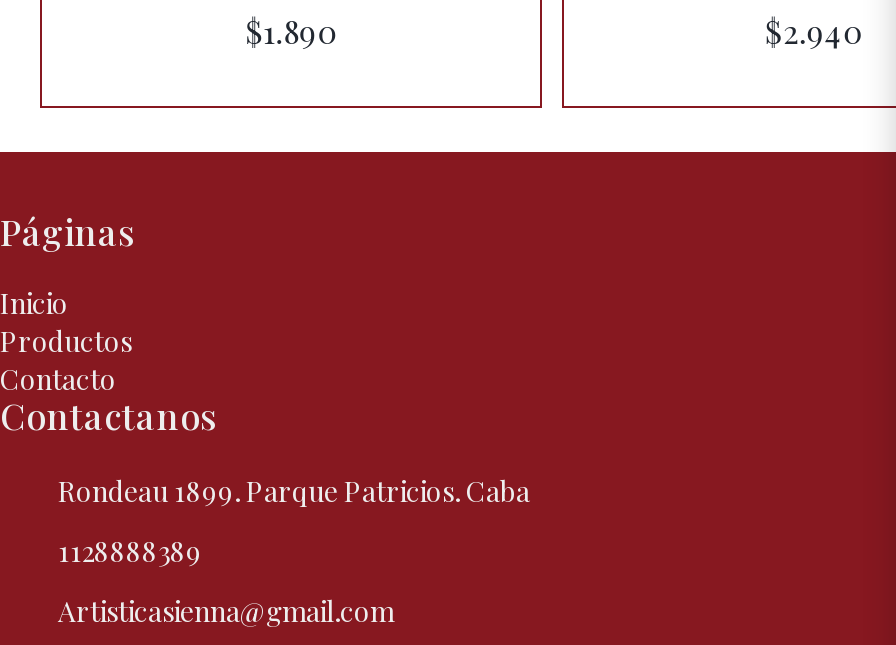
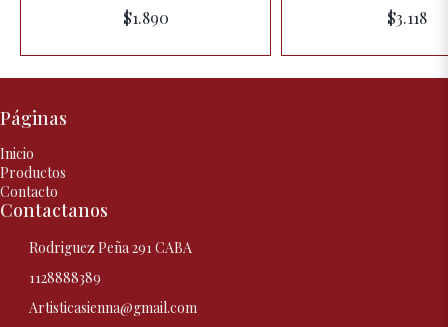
[765,10,863,52] $2.940 -> [387,7,427,28] $3.118
[58,472,530,510] Rondeau 1899. Parque Patricios. Caba -> [29,238,192,257] Rodriguez Peña 291 CABA

